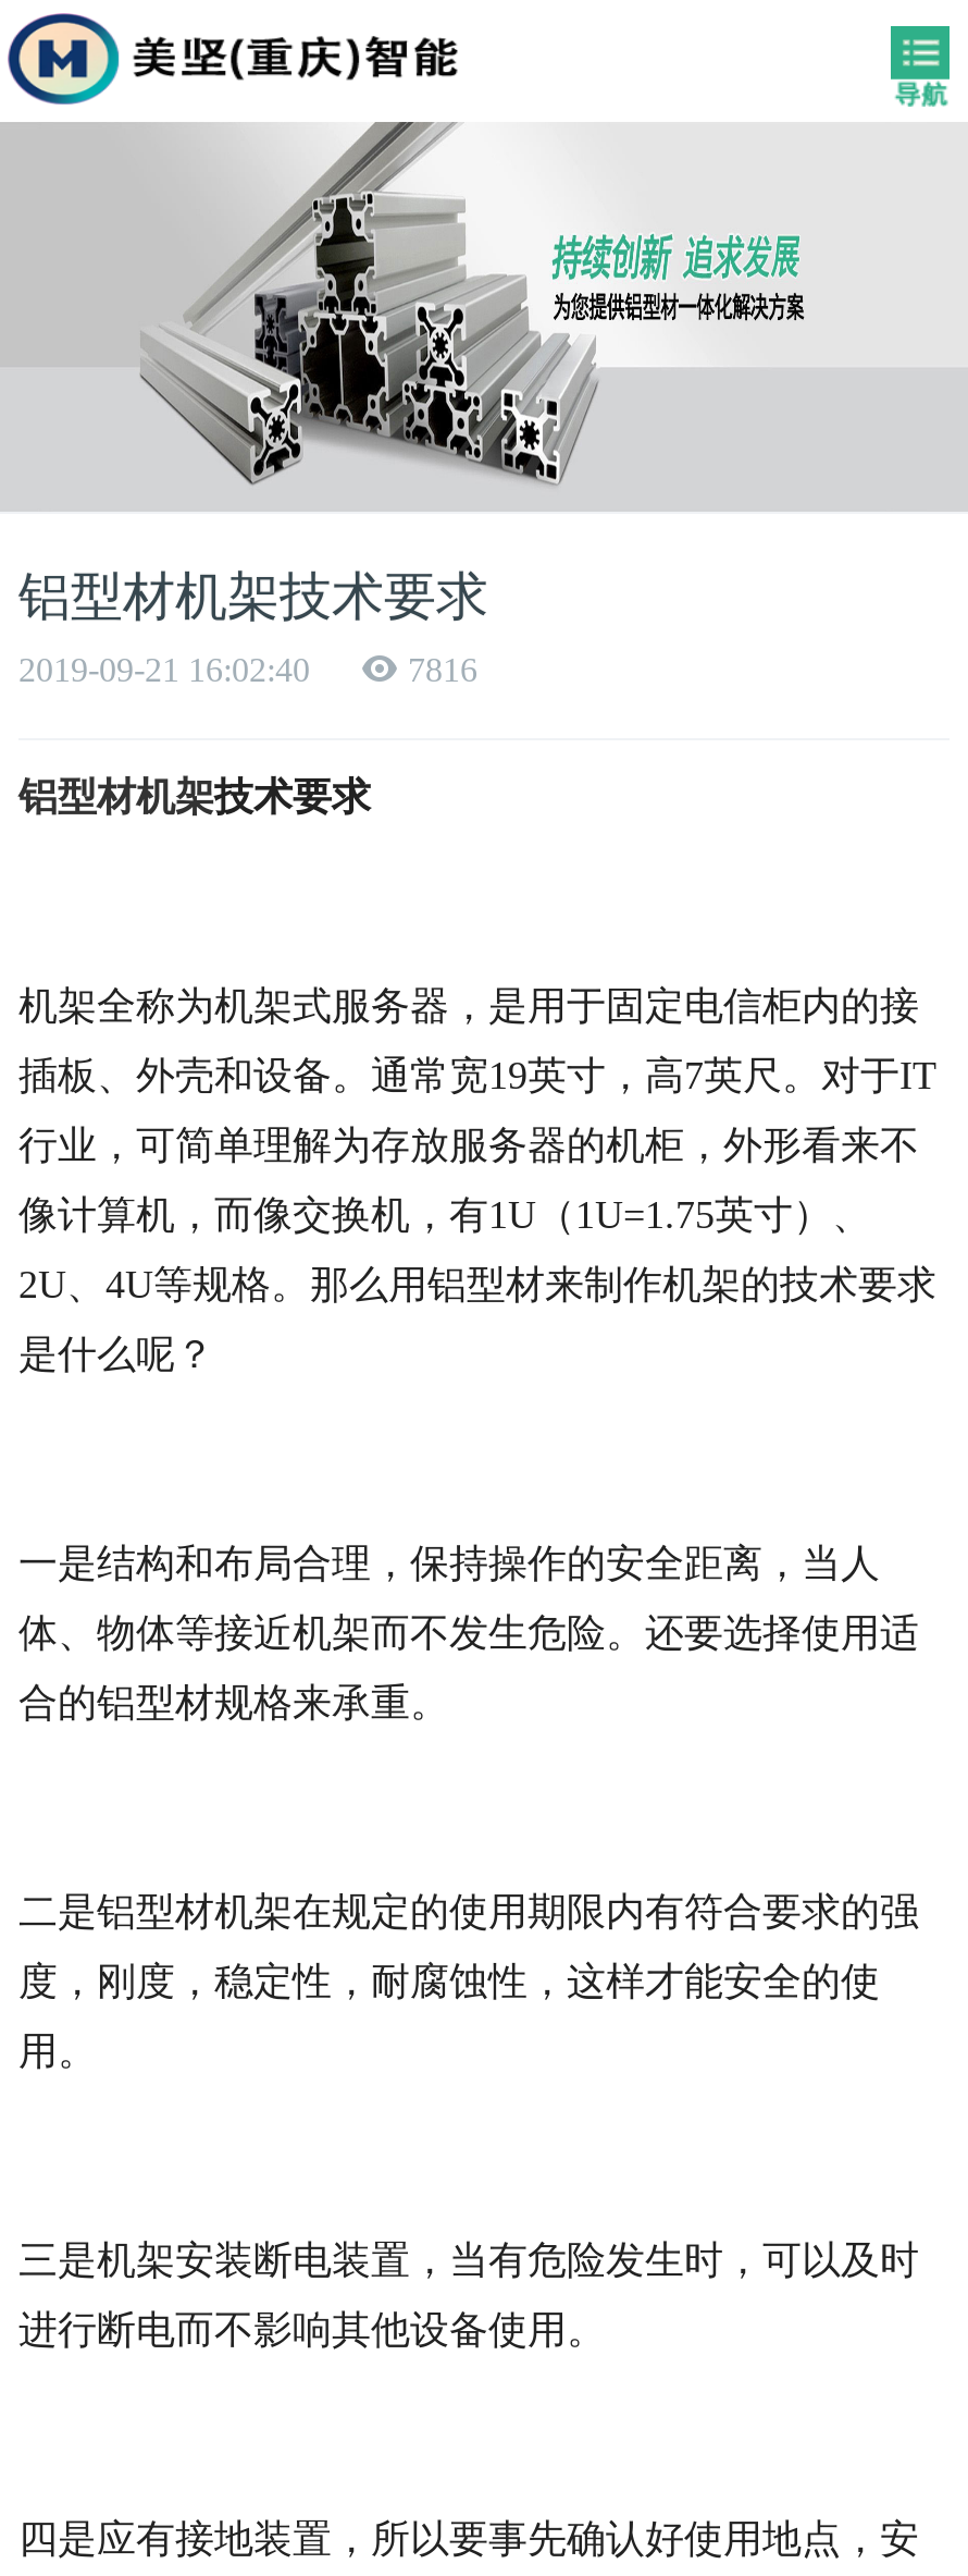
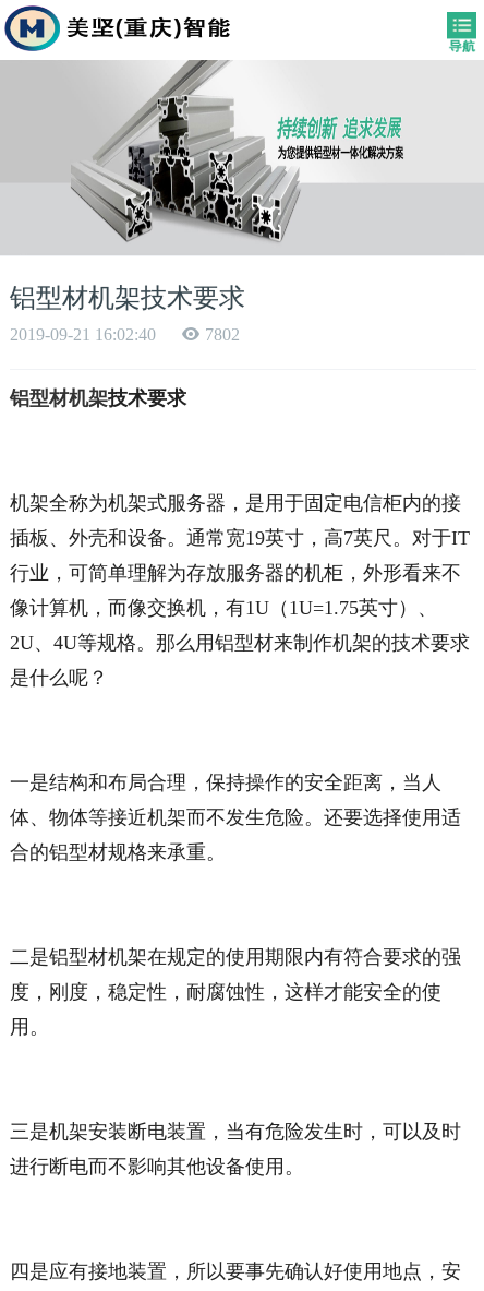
[408,652,477,689] 7816 -> [205,325,240,344] 7802

